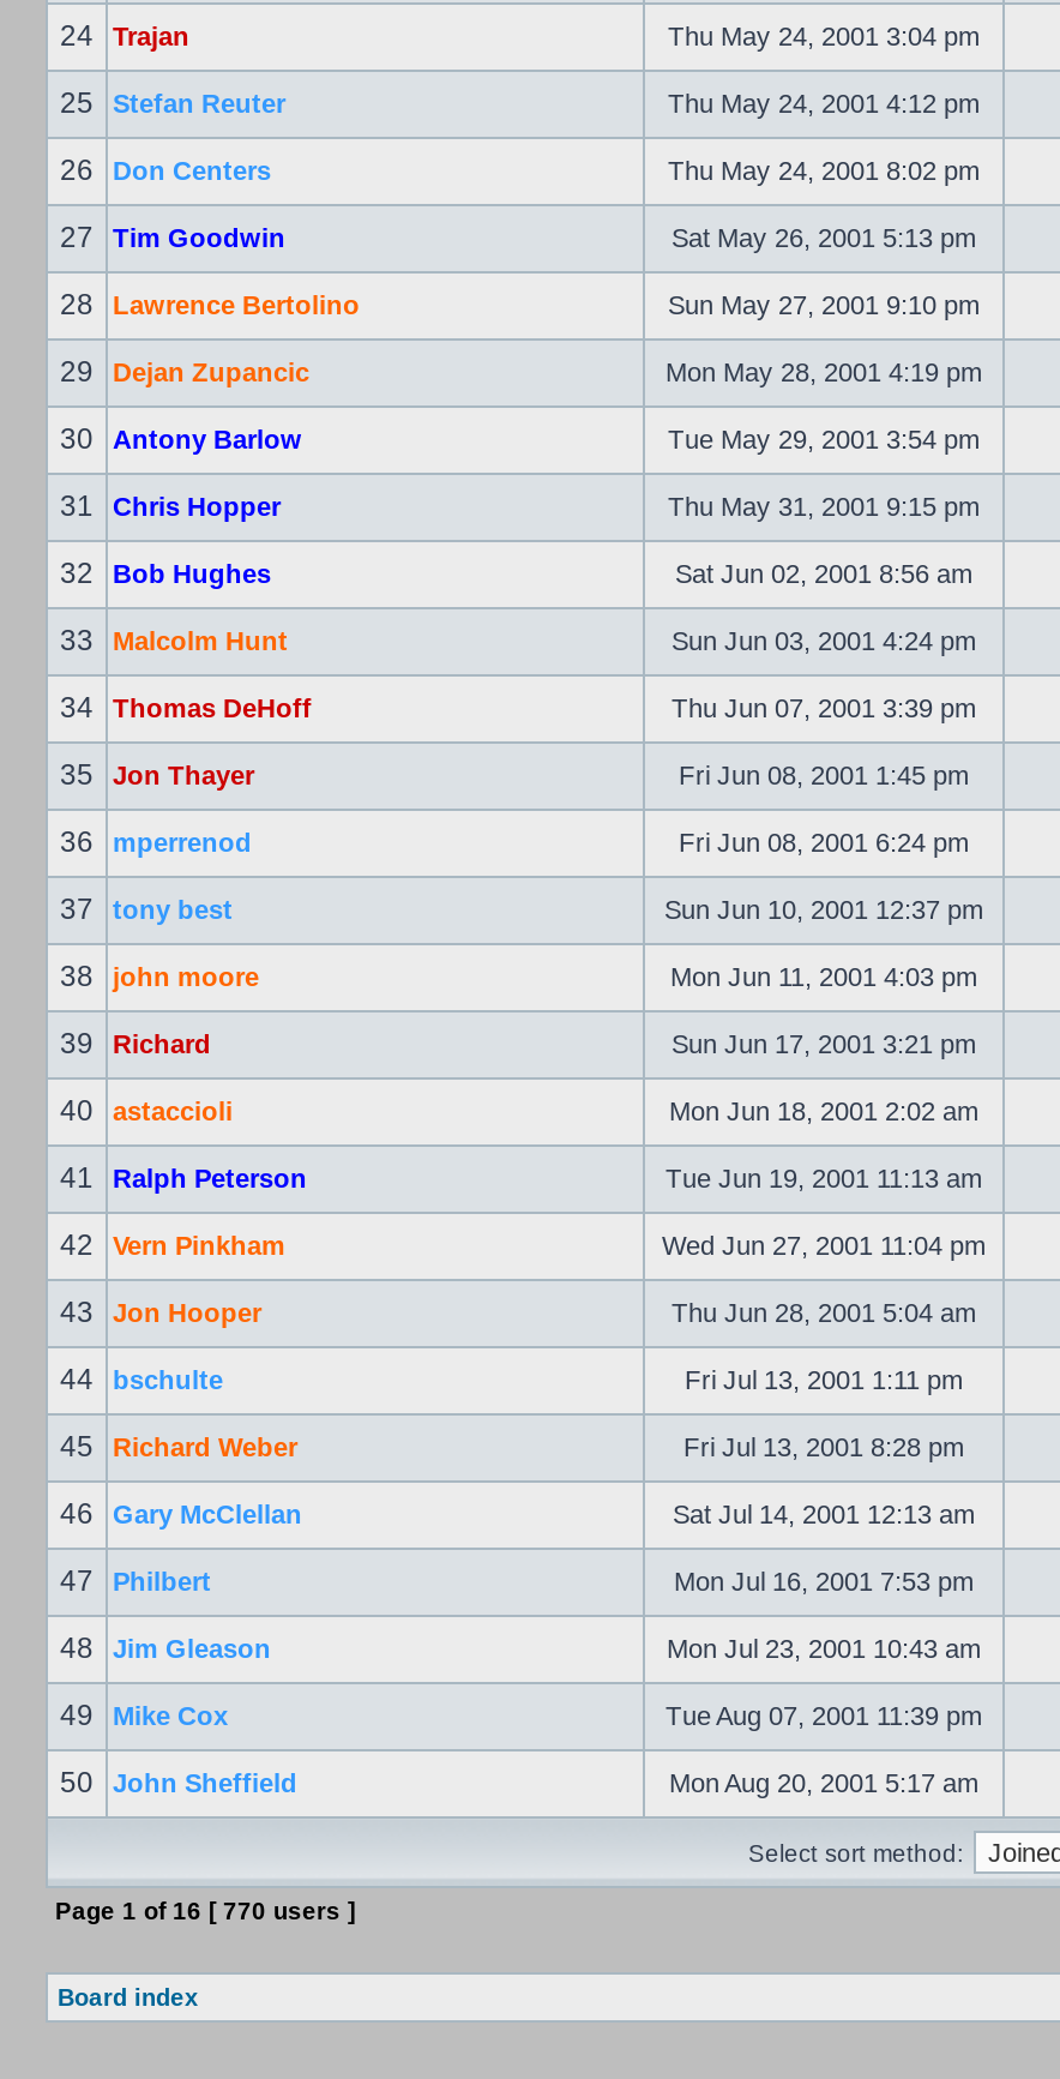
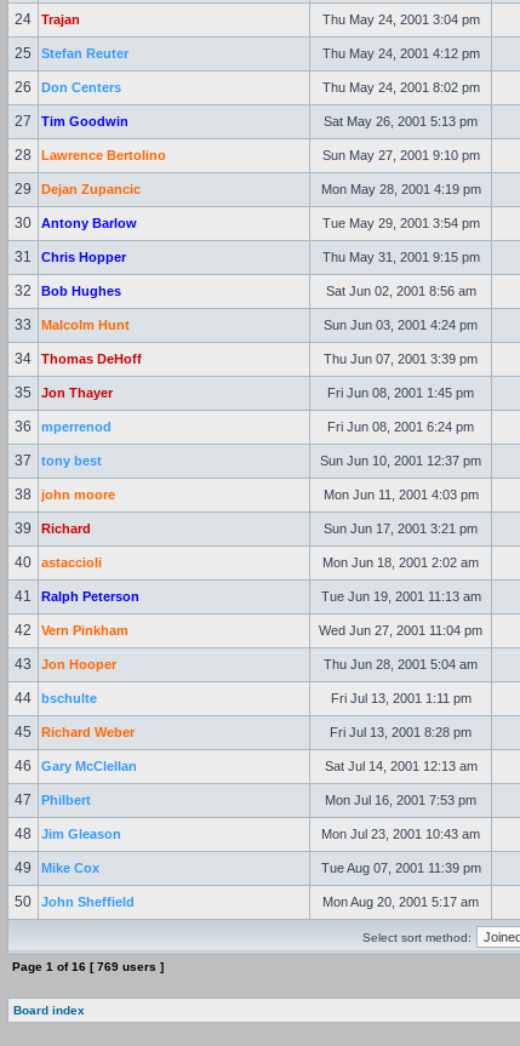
[55,1898,355,1924] Page 1 of 16 [ 770 users ] -> [12,960,164,973] Page 1 of 16 [ 769 users ]

